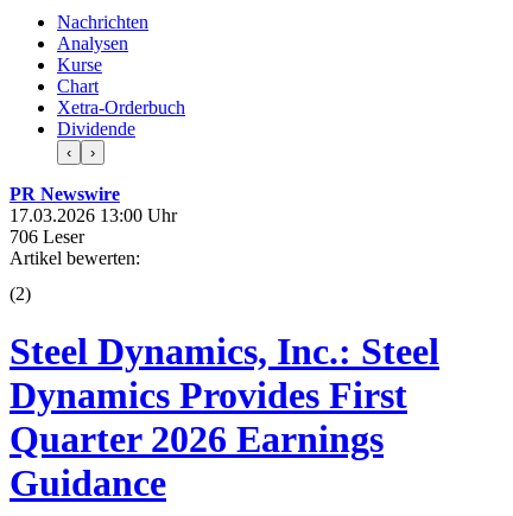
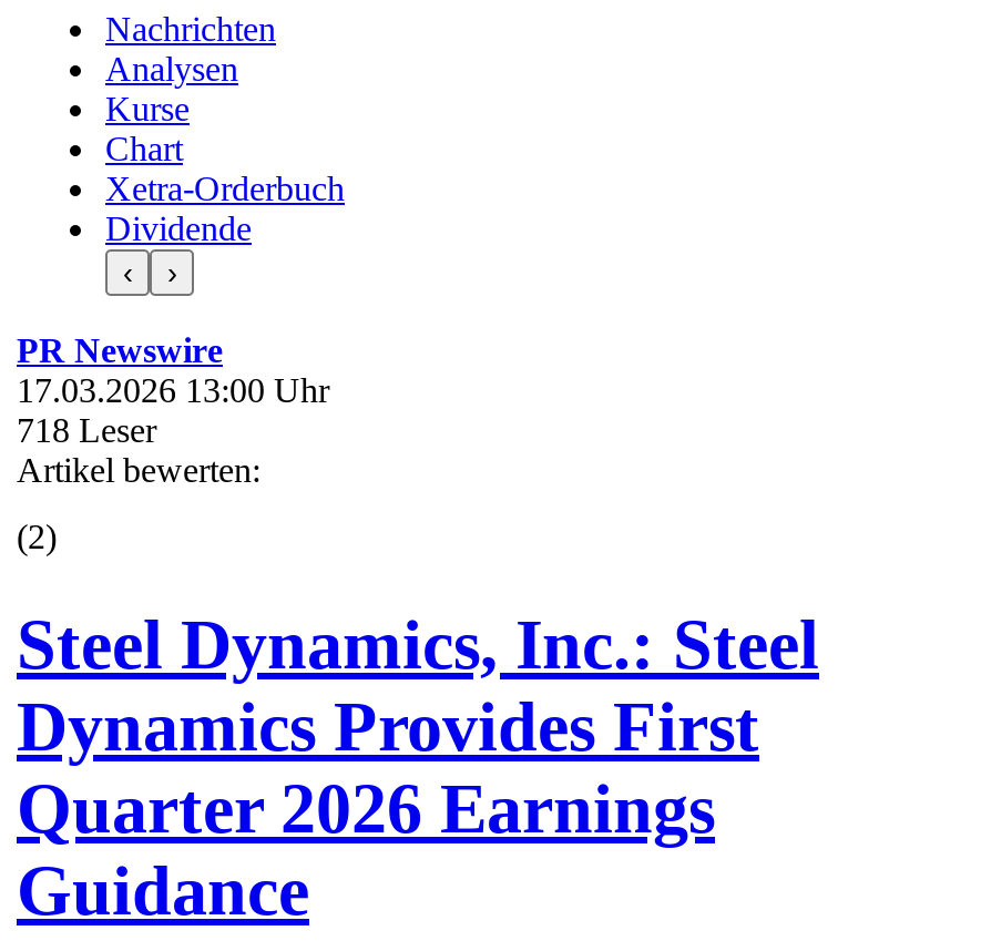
[9,226,84,246] 706 Leser -> [17,411,156,448] 718 Leser

